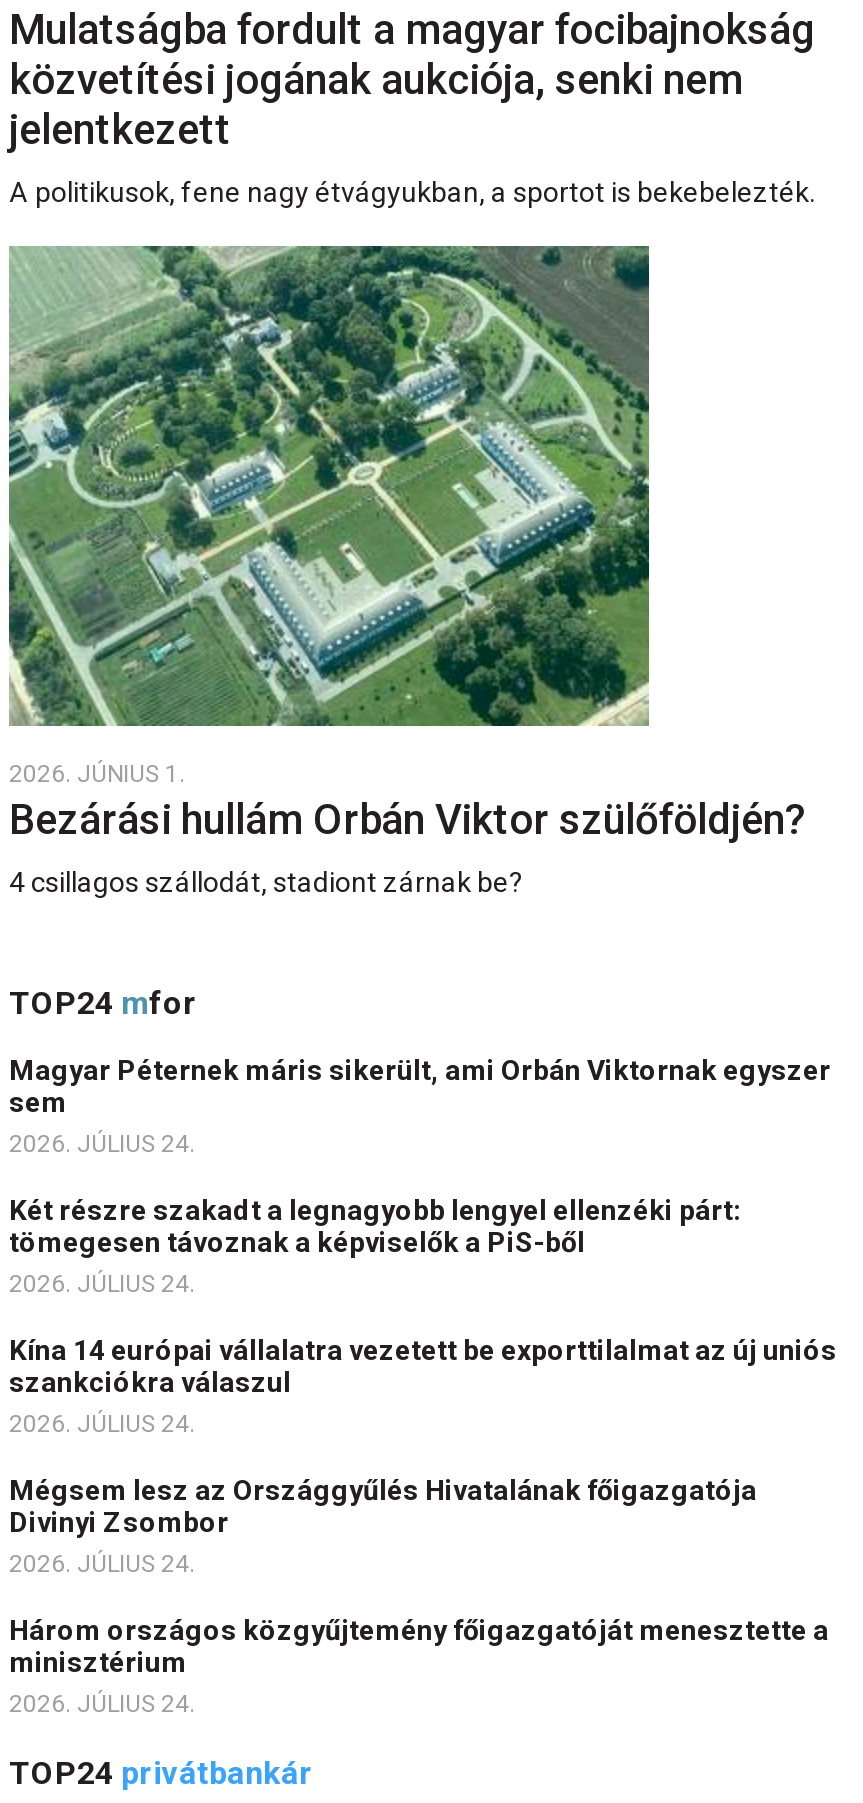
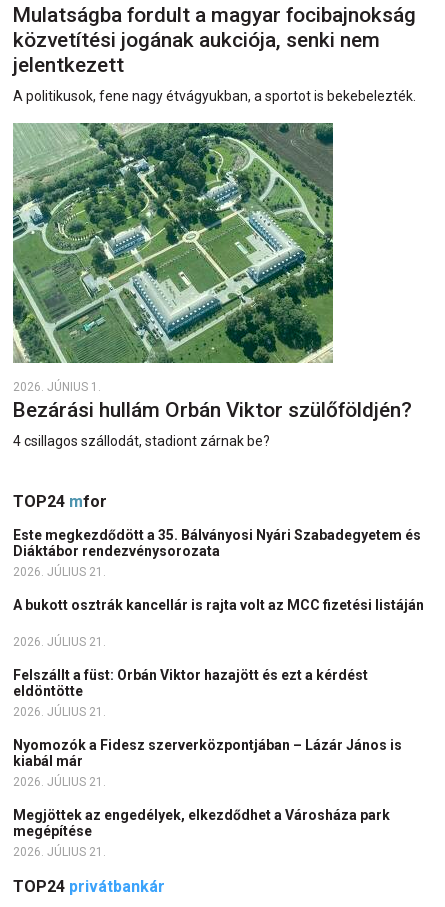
[9,1054,837,1718] Magyar Péternek máris sikerült, ami Orbán Viktornak egyszer | sem | 2026. JÚLIUS 24. | Két részre szakadt a legnagyobb lengyel ellenzéki párt: | tömegesen távoznak a képviselők a PiS-ből | 2026. JÚLIUS 24. | Kína 14 európai vállalatra vezetett be exporttilalmat az új uniós | szankciókra válaszul | 2026. JÚLIUS 24. | Mégsem lesz az Országgyűlés Hivatalának főigazgatója | Divinyi Zsombor | 2026. JÚLIUS 24. | Három országos közgyűjtemény főigazgatóját menesztette a | minisztérium | 2026. JÚLIUS 24. -> [13,527,424,859] Este megkezdődött a 35. Bálványosi Nyári Szabadegyetem és | Diáktábor rendezvénysorozata | 2026. JÚLIUS 21. | A bukott osztrák kancellár is rajta volt az MCC fizetési listáján | 2026. JÚLIUS 21. | Felszállt a füst: Orbán Viktor hazajött és ezt a kérdést | eldöntötte | 2026. JÚLIUS 21. | Nyomozók a Fidesz szerverközpontjában – Lázár János is | kiabál már | 2026. JÚLIUS 21. | Megjöttek az engedélyek, elkezdődhet a Városháza park | megépítése | 2026. JÚLIUS 21.

